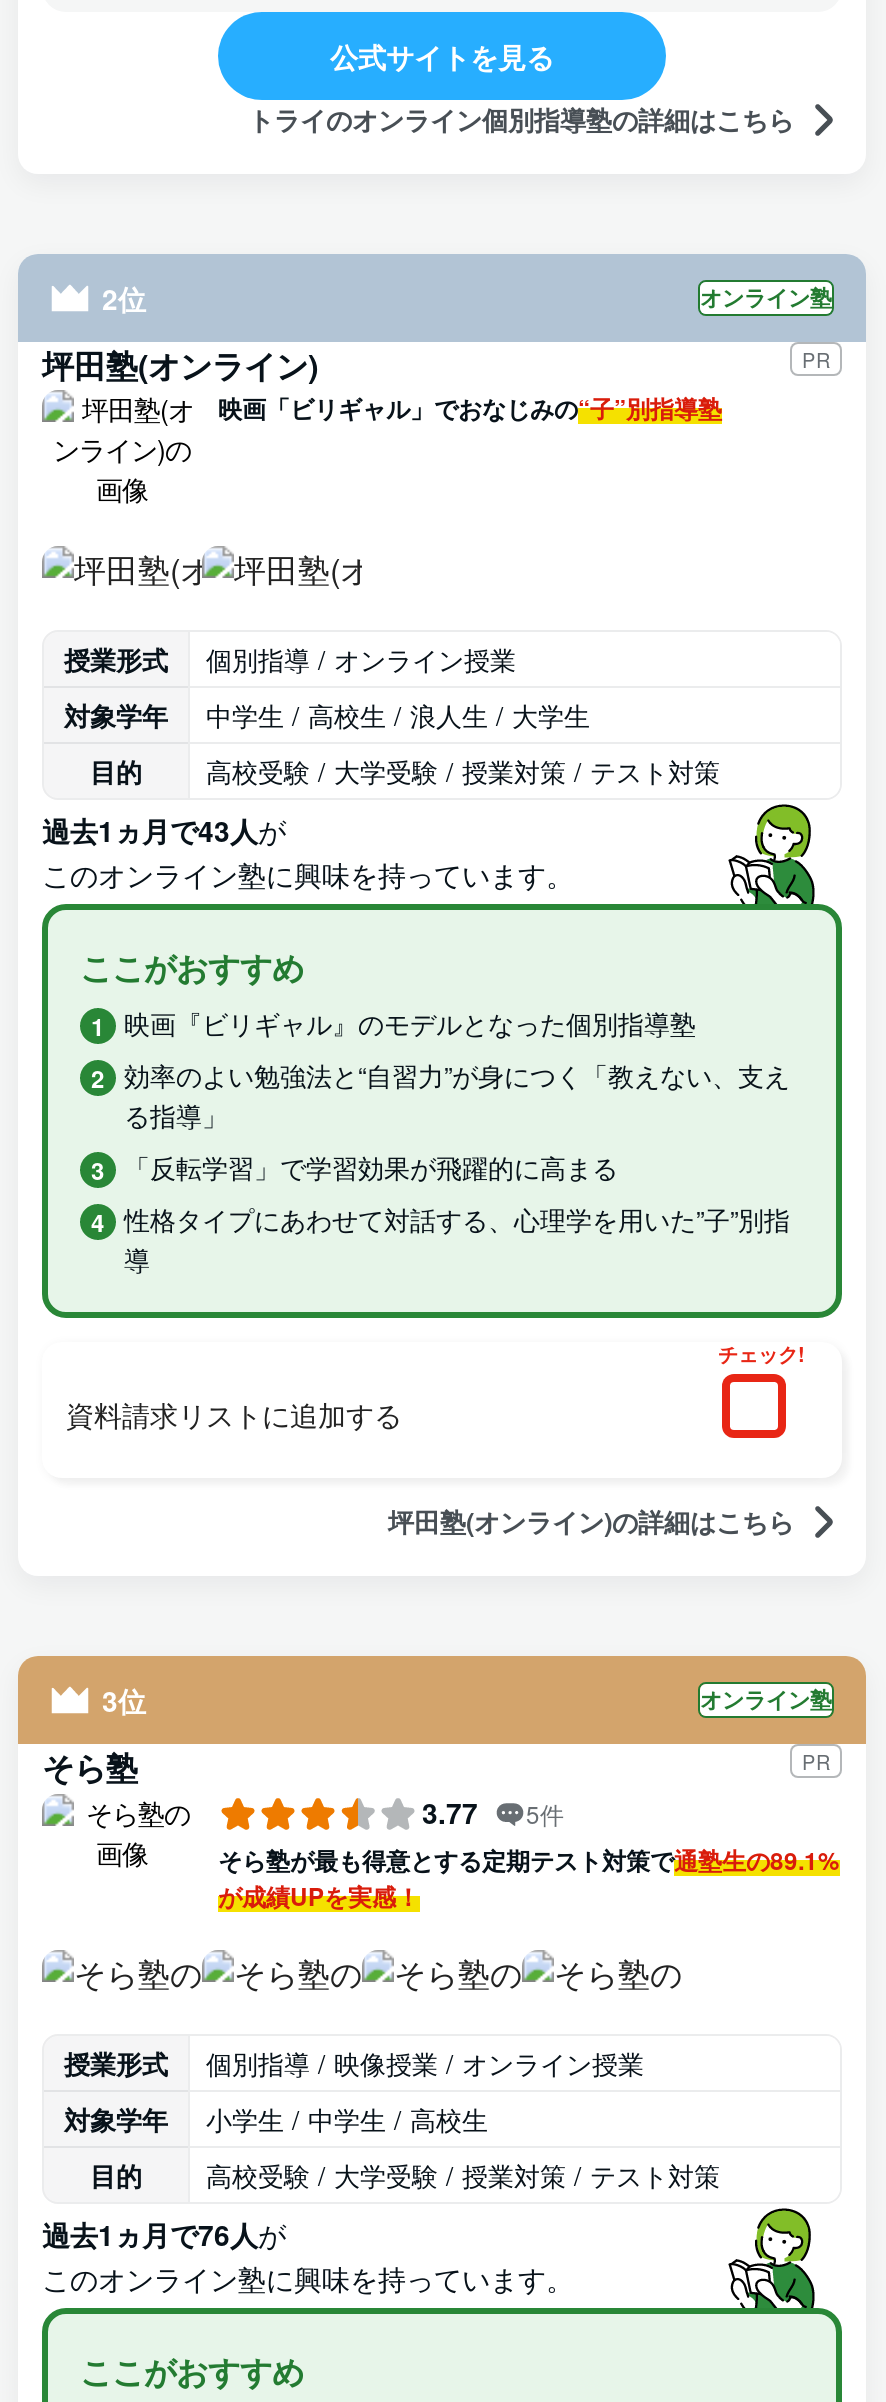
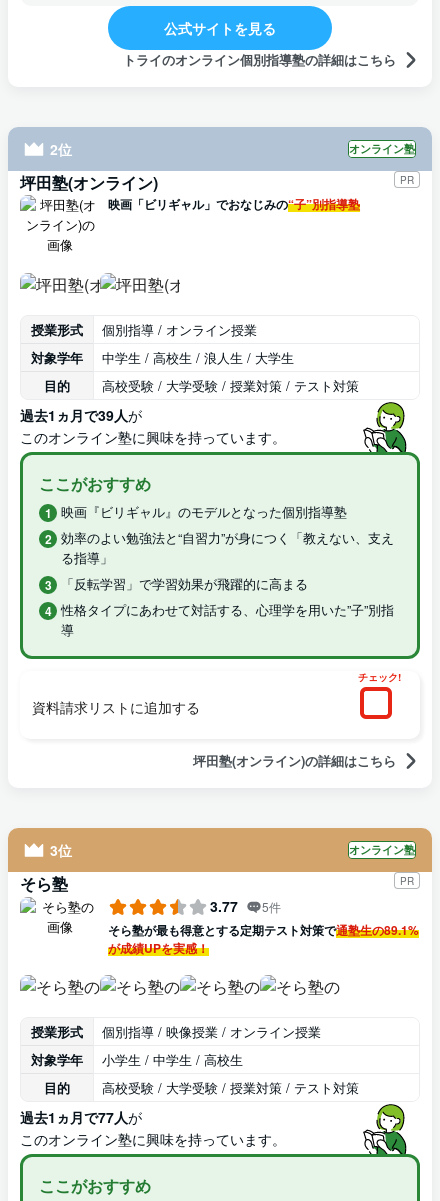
[42,810,286,850] 過去1ヵ月で43人が -> [20,405,142,425] 過去1ヵ月で39人が
[42,2214,286,2254] 過去1ヵ月で76人が -> [20,1107,142,1127] 過去1ヵ月で77人が

